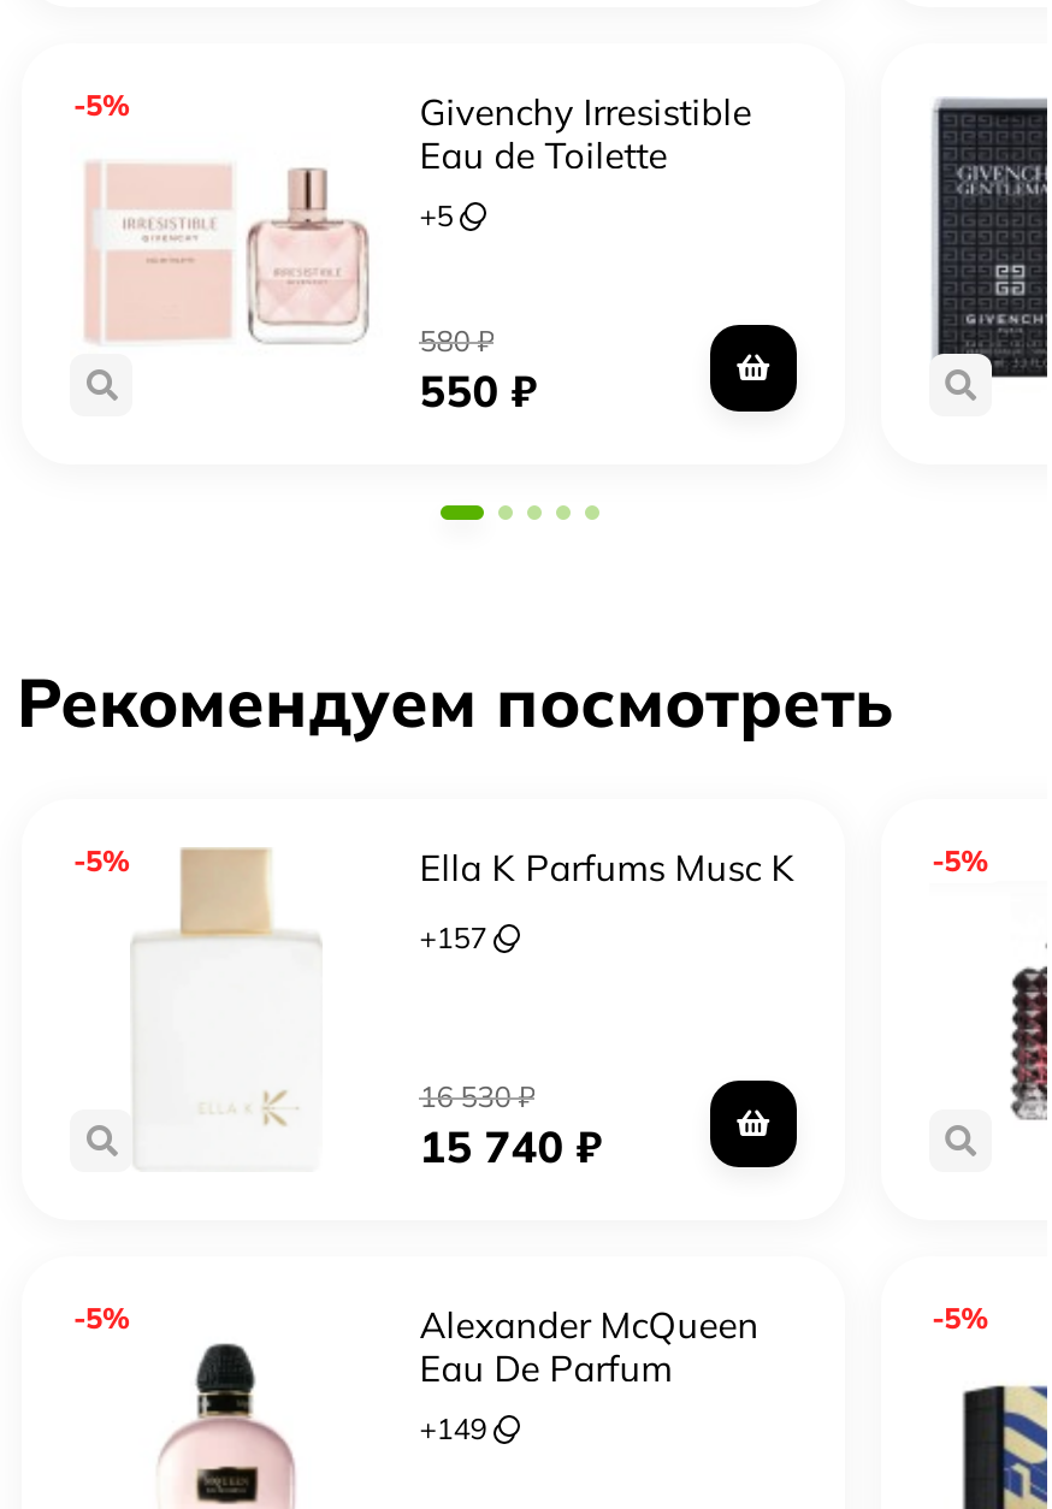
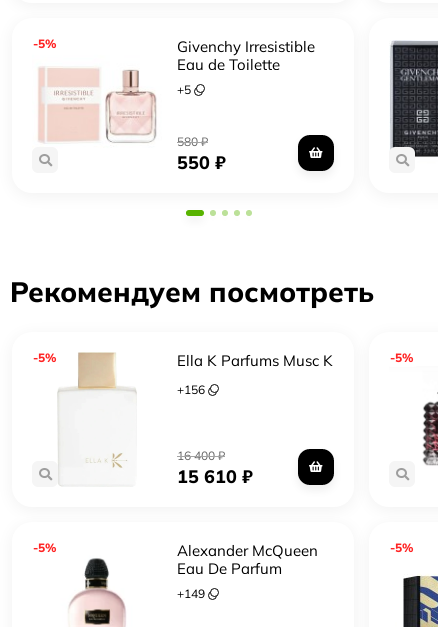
[419,920,487,956] +157 -> [177,382,205,397] +156
[419,1077,535,1113] 16 530₽ -> [177,447,225,462] 16 400₽
[419,1118,602,1173] 15 740 ₽ -> [177,464,253,487] 15 610 ₽

